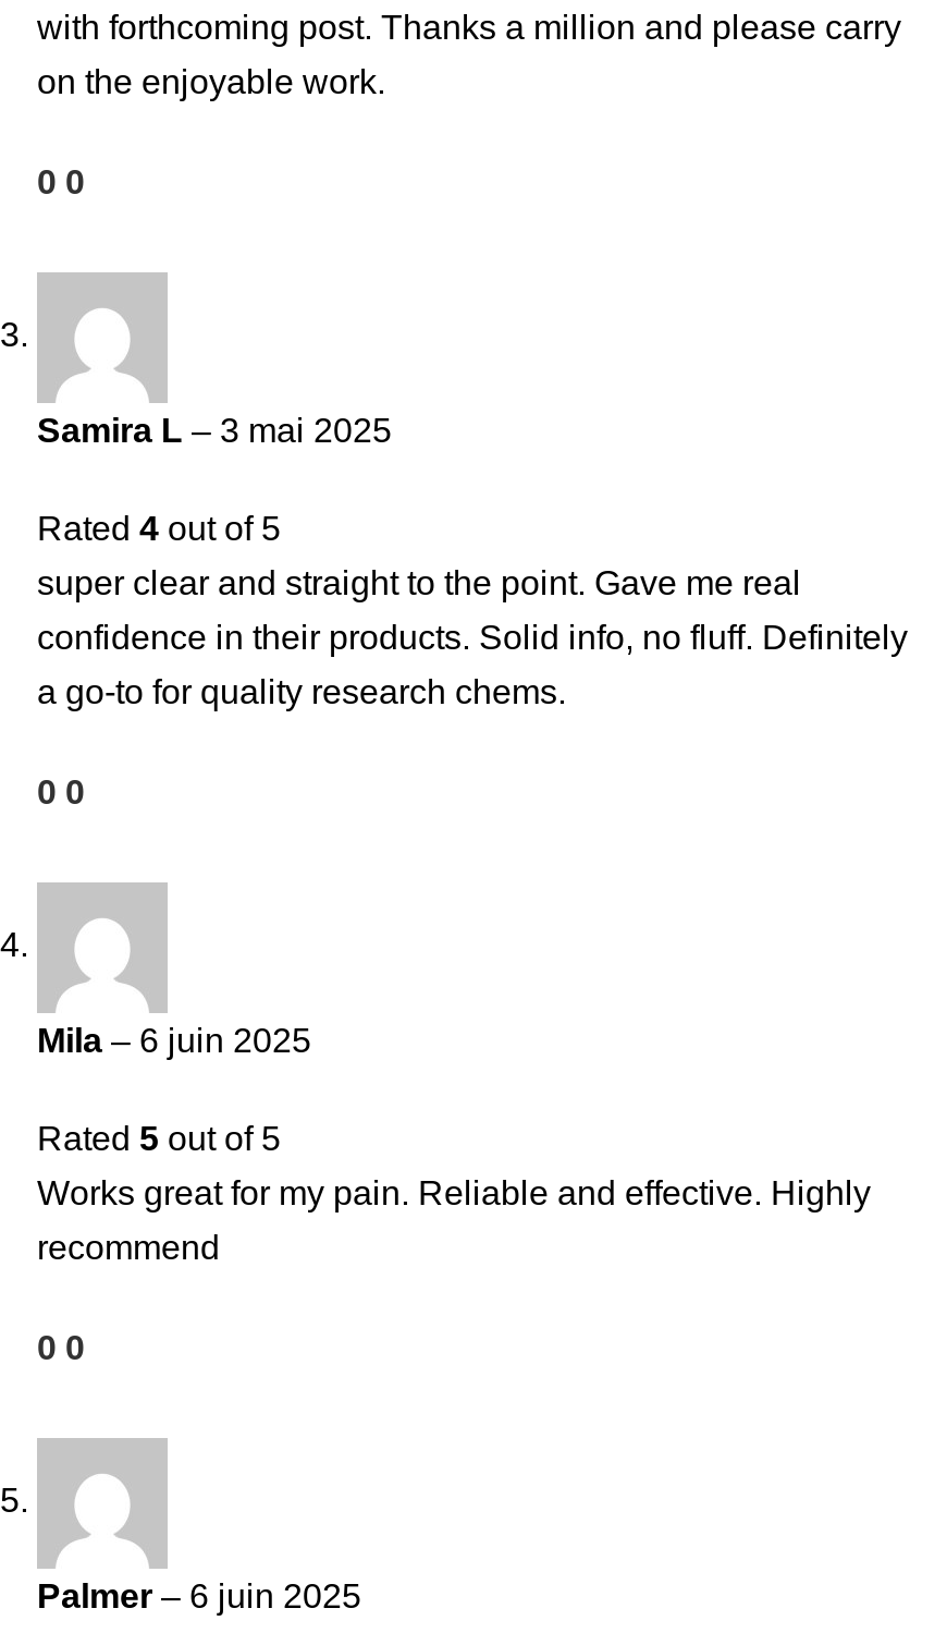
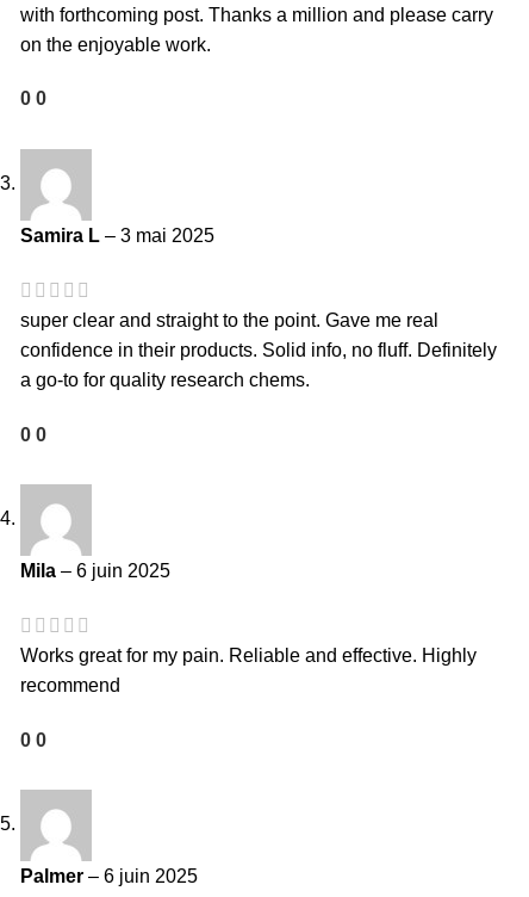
[37,509,281,546] Rated 4 out of 5 -> none
[37,1119,281,1156] Rated 5 out of 5 -> none

